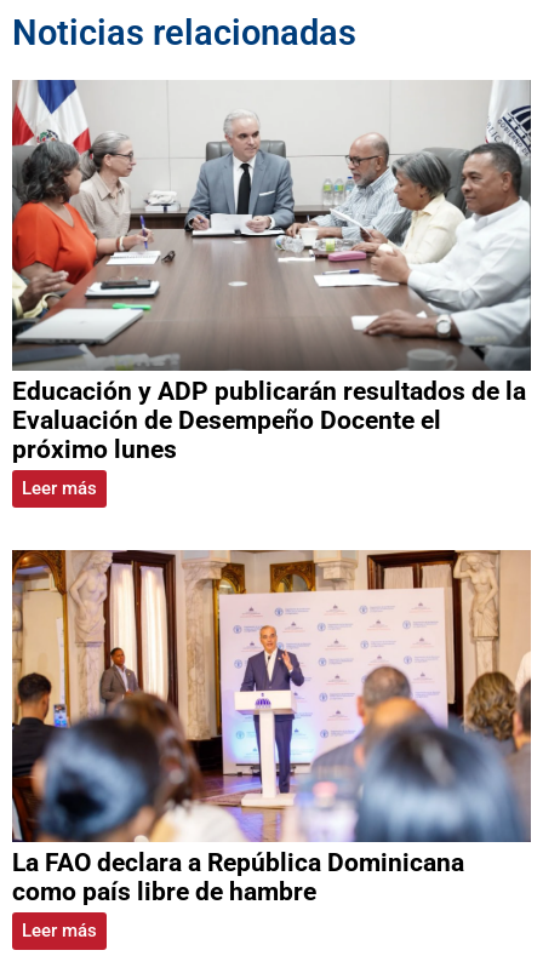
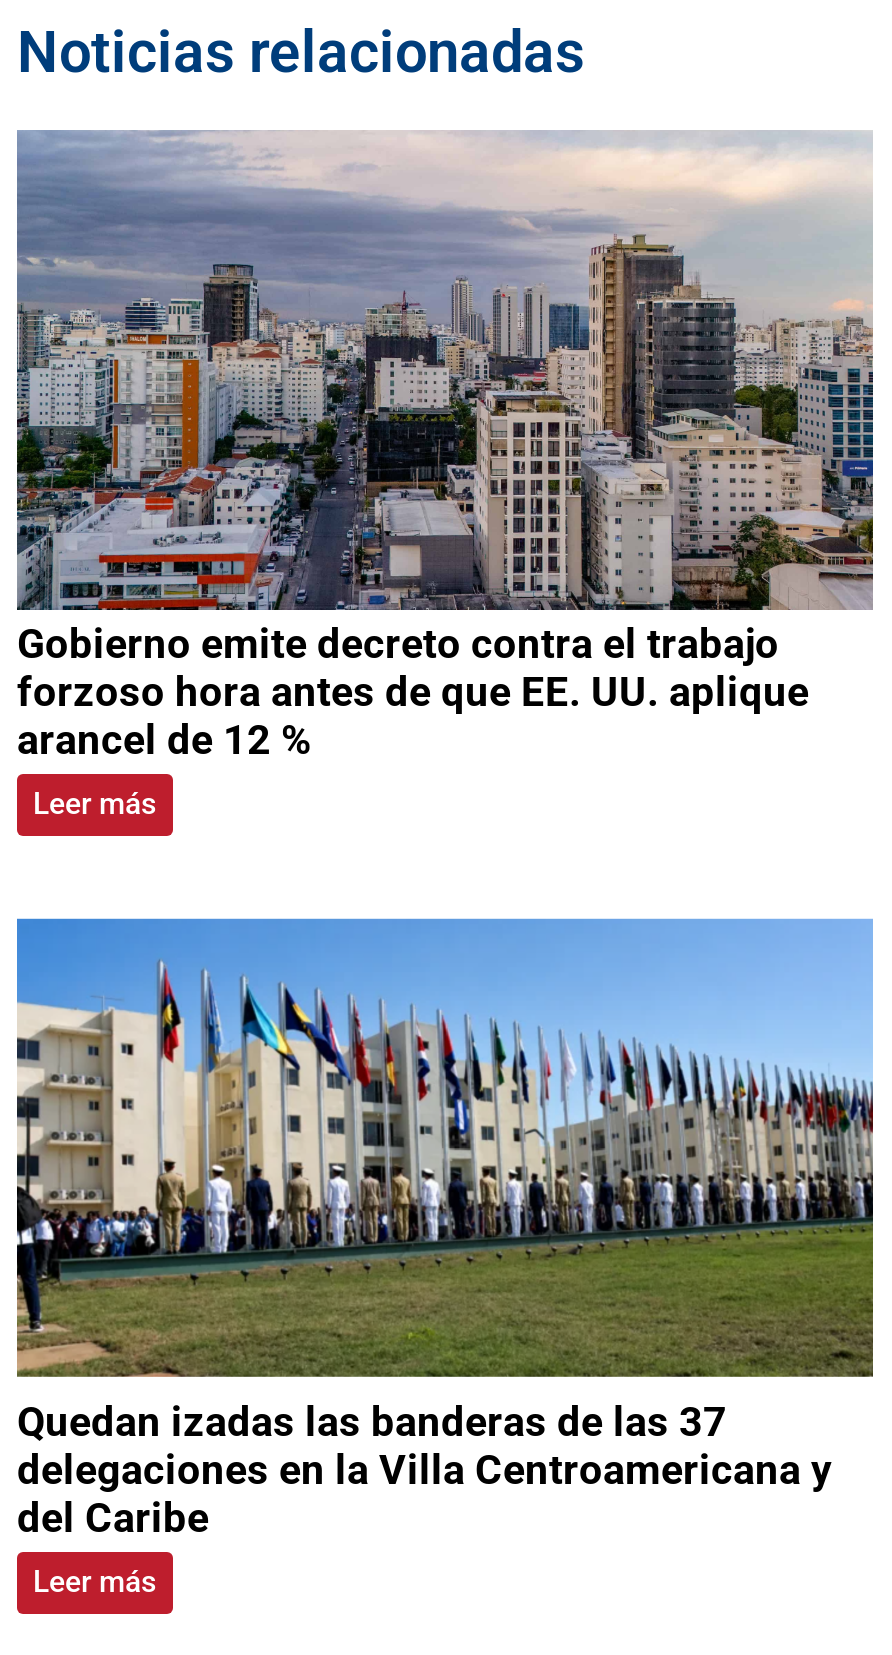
[11,80,532,465] [image] | Educación y ADP publicarán resultados de la | Evaluación de Desempeño Docente el | próximo lunes -> [15,130,873,765] [image] | Gobierno emite decreto contra el trabajo | forzoso hora antes de que EE. UU. aplique | arancel de 12 %
[11,549,532,907] [image] | La FAO declara a República Dominicana | como país libre de hambre -> [15,916,875,1542] [image] | Quedan izadas las banderas de las 37 | delegaciones en la Villa Centroamericana y | del Caribe

